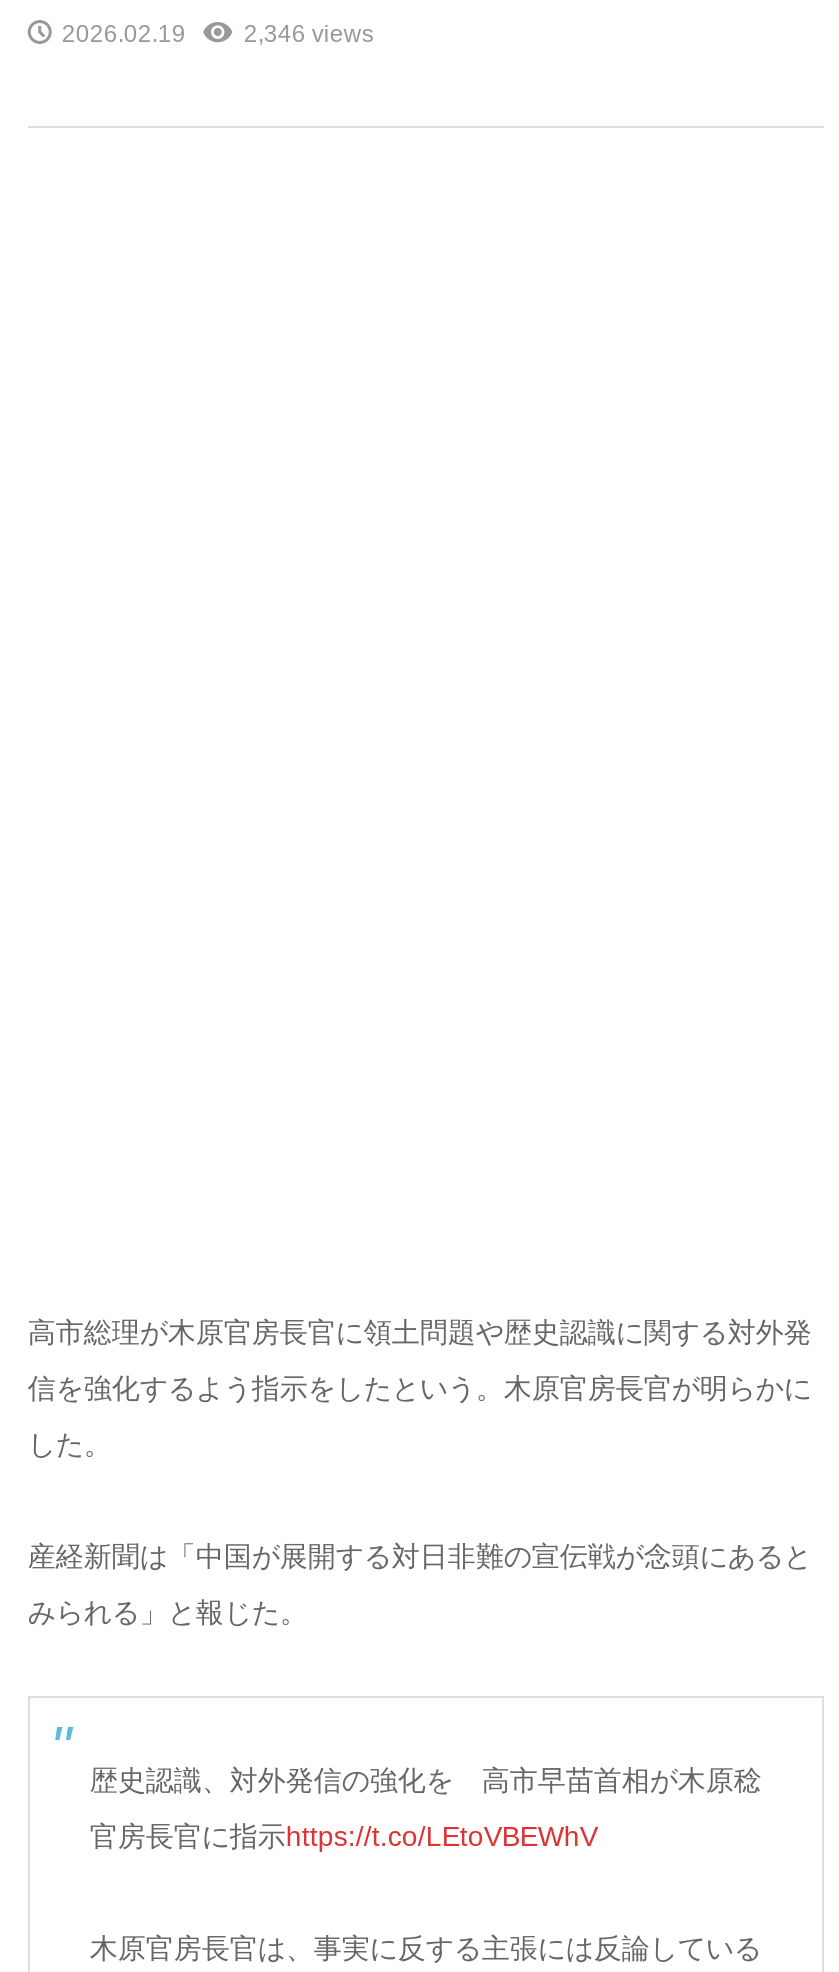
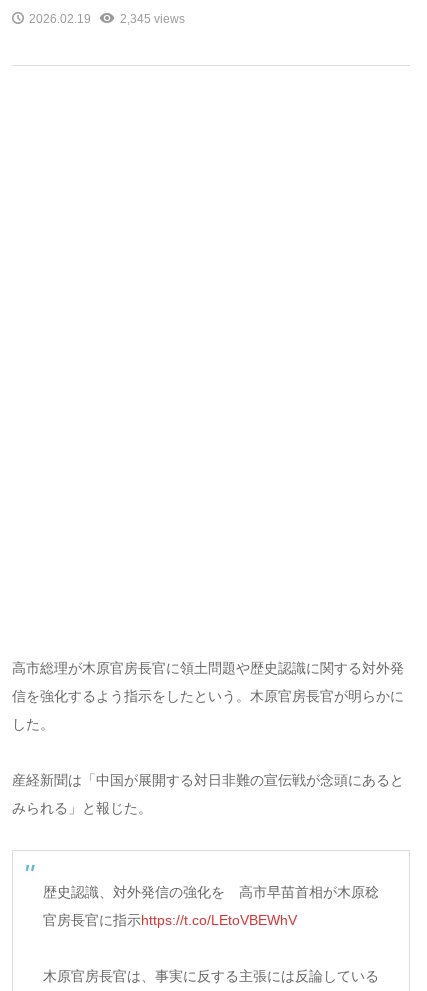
[244,19,374,47] 2,346 views -> [120,12,185,26] 2,345 views

